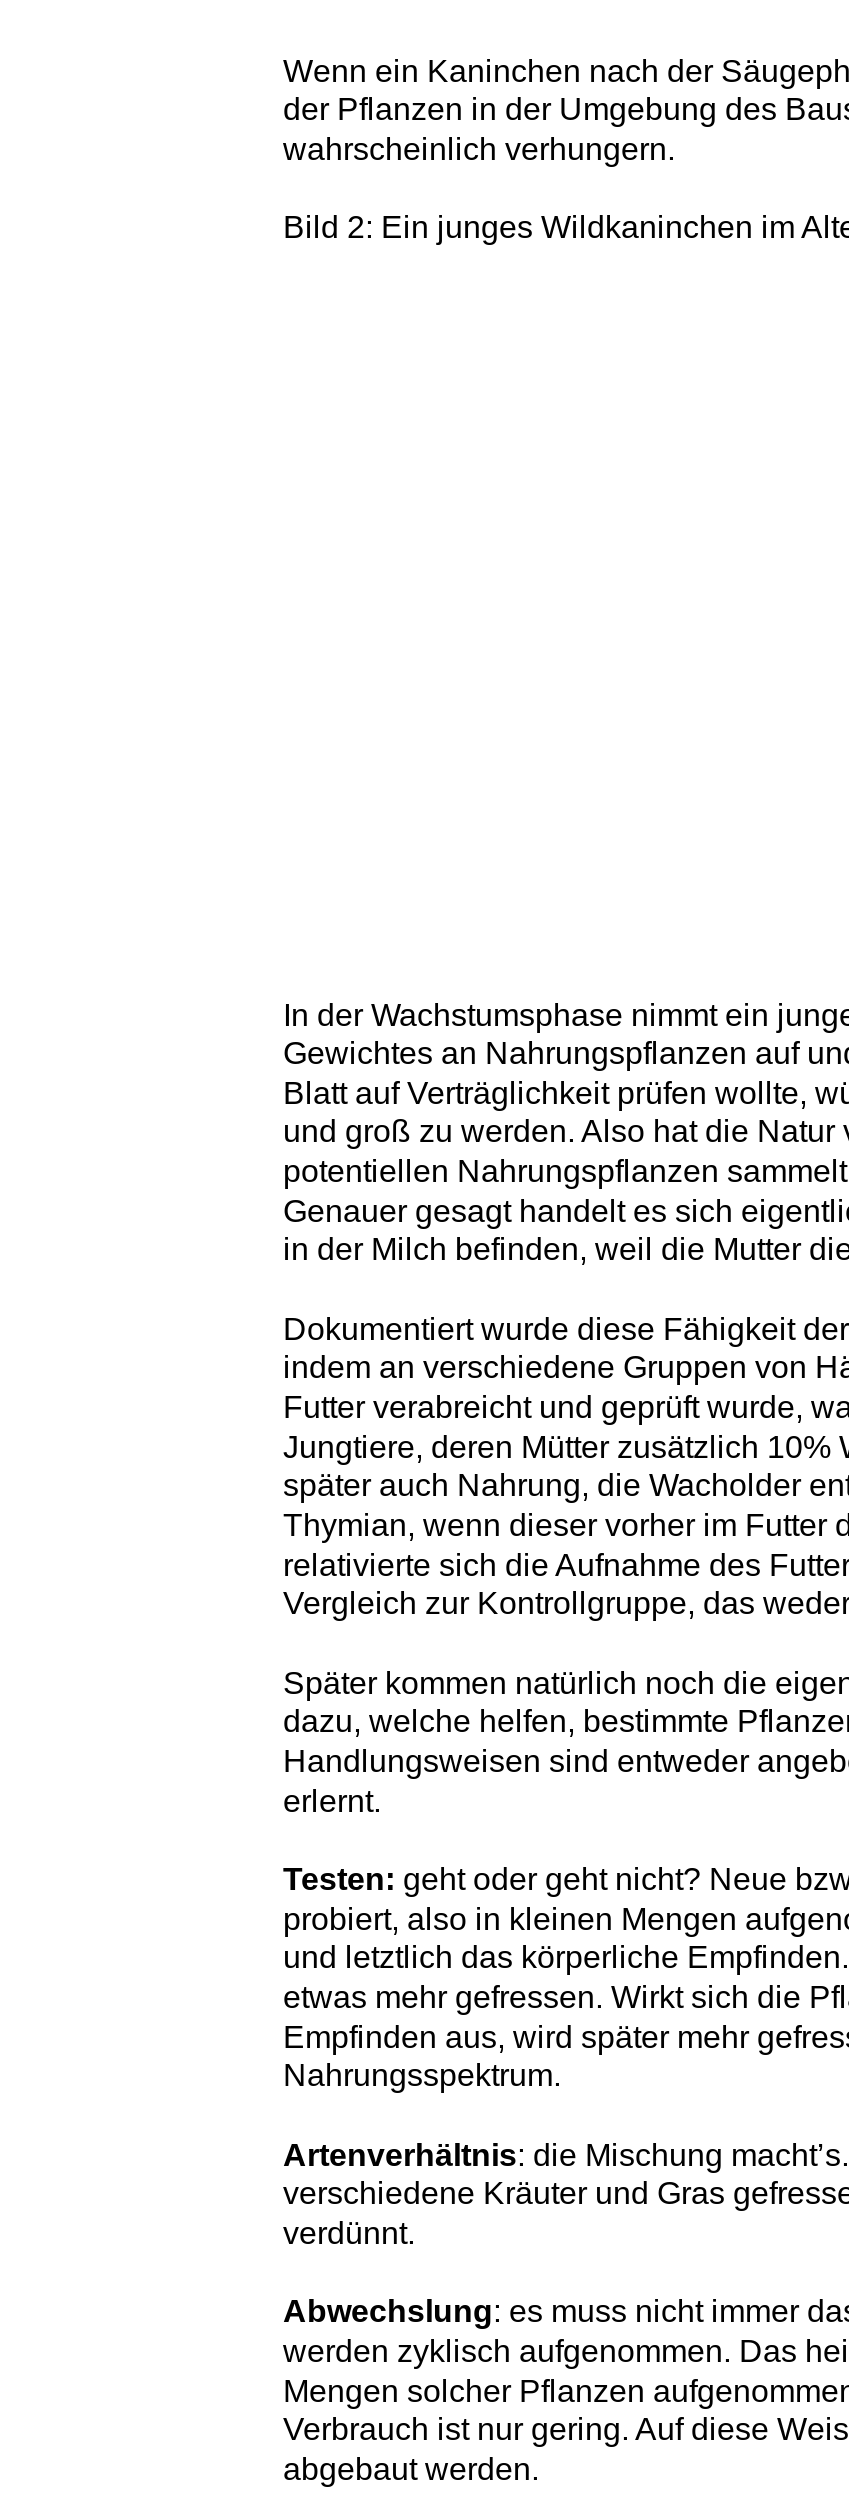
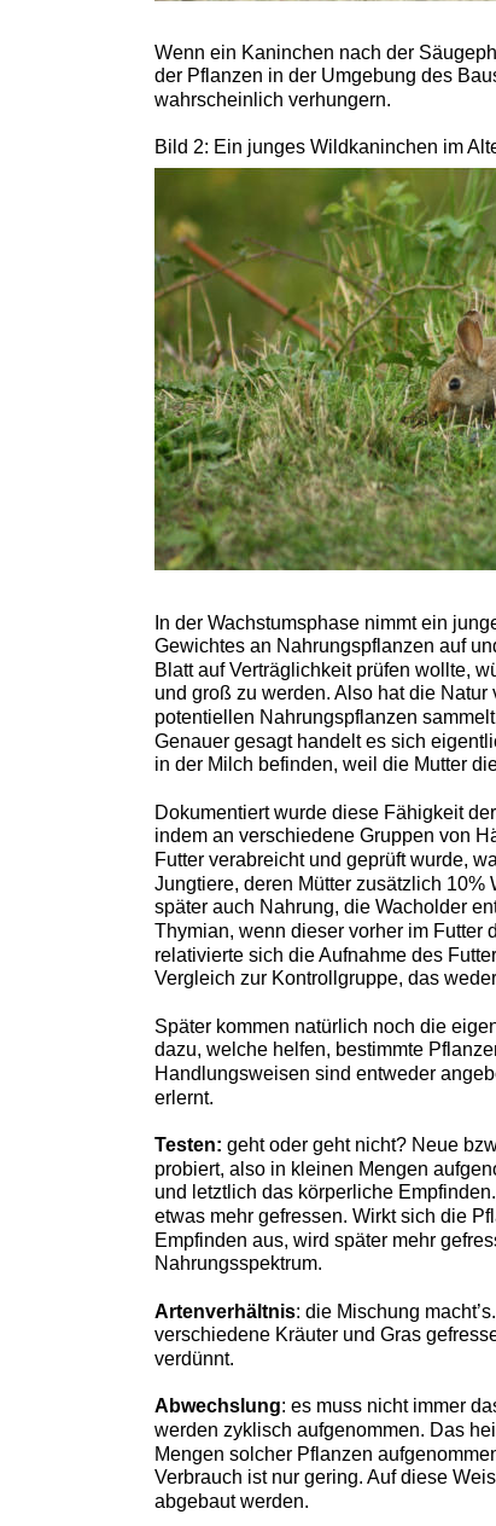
none -> [153,167,492,571] [image]

